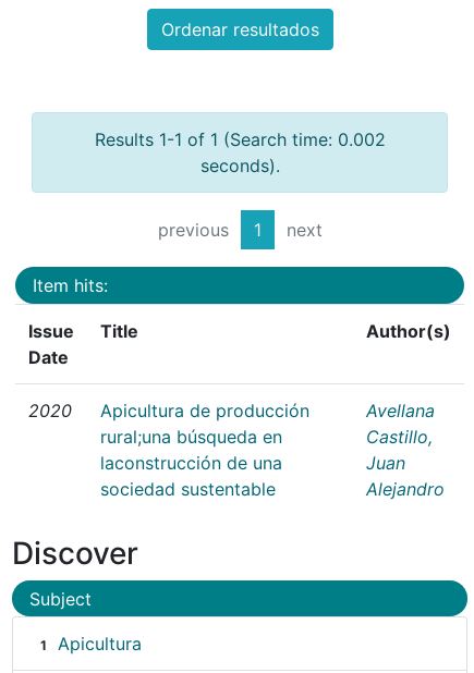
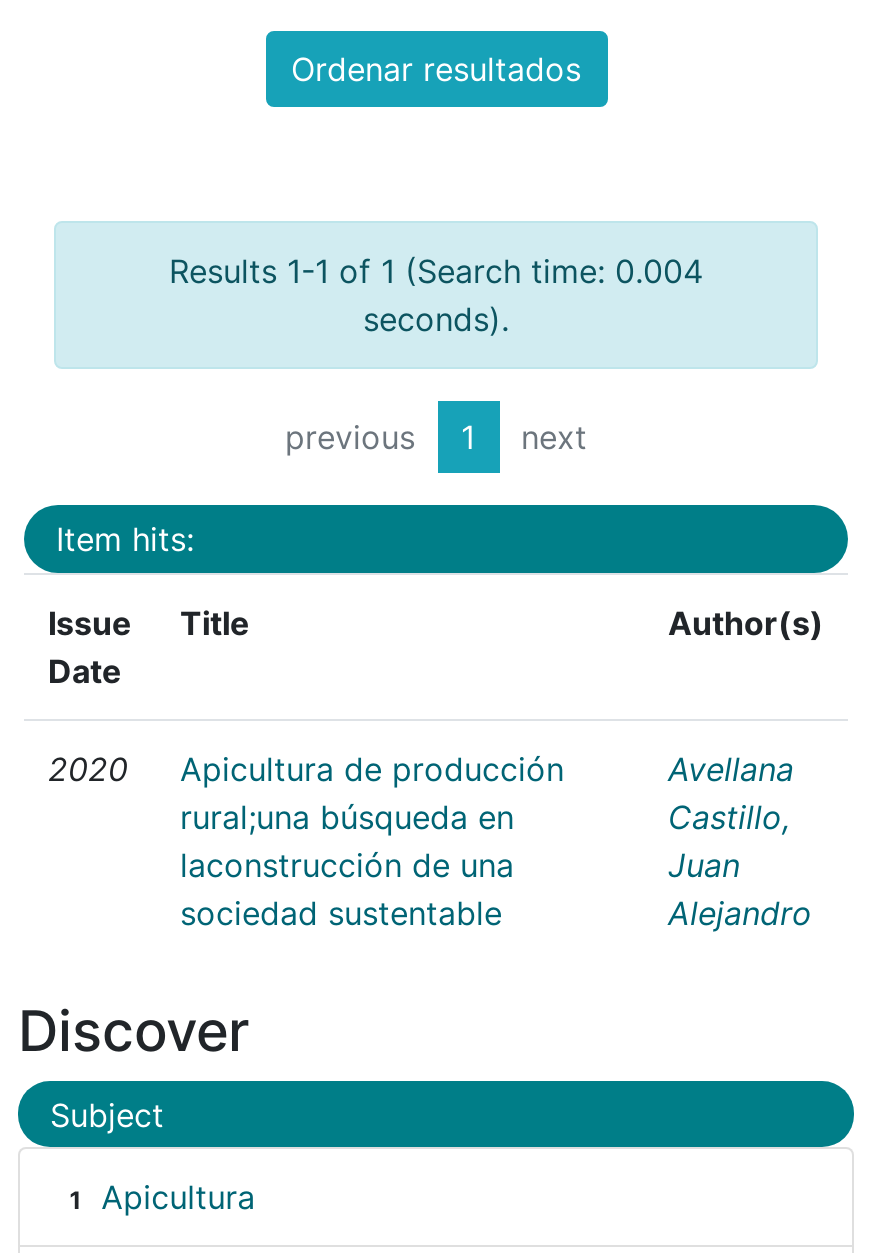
[94,129,385,150] Results 1-1 of 1 (Search time: 0.002 -> [169,251,703,291] Results 1-1 of 1 (Search time: 0.004

